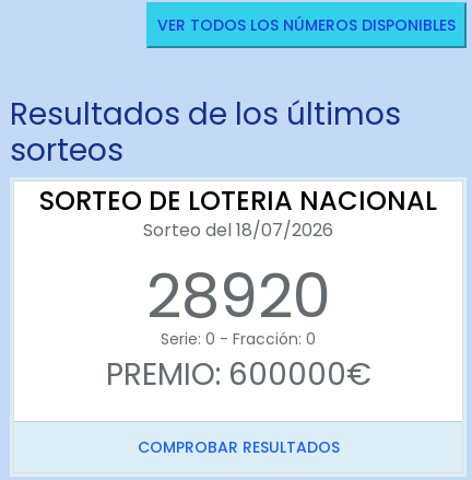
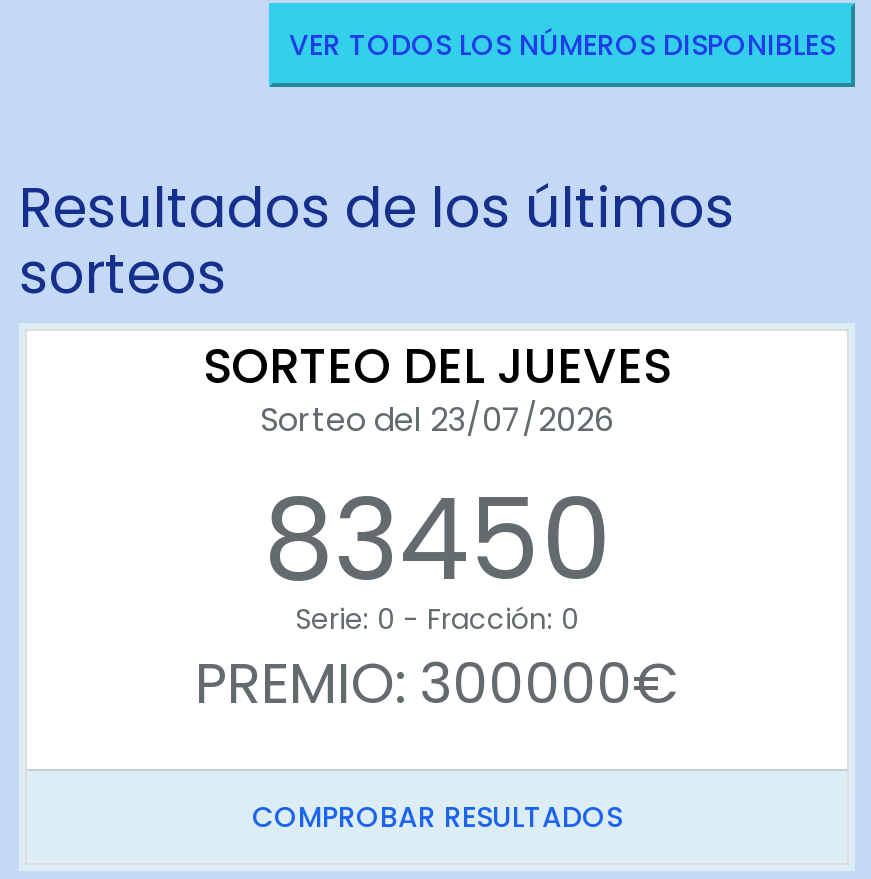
[39,183,437,339] SORTEO DE LOTERIA NACIONAL | Sorteo del 18/07/2026 | 28920 -> [203,334,671,620] SORTEO DEL JUEVES | Sorteo del 23/07/2026 | 83450
[105,353,371,396] PREMIO: 600000€ -> [195,646,679,724] PREMIO: 300000€

